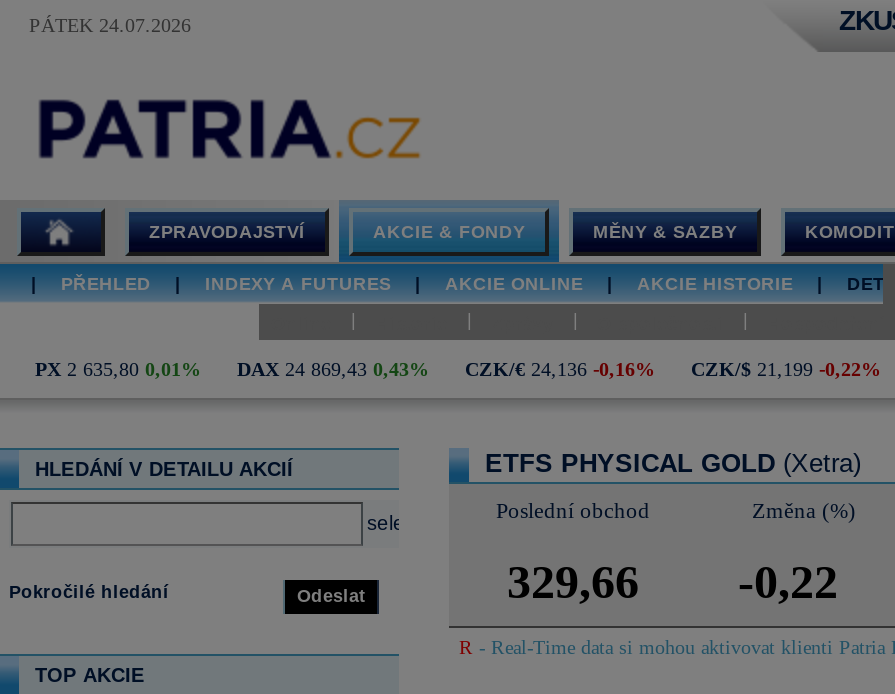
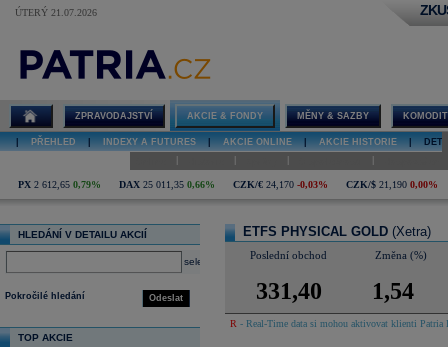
[29,14,191,36] PÁTEK 24.07.2026 -> [15,7,97,18] ÚTERÝ 21.07.2026
[35,358,201,380] PX 2 635,80 0,01% -> [18,179,101,190] PX 2 612,65 0,79%
[237,358,429,380] DAX 24 869,43 0,43% -> [119,179,215,190] DAX 25 011,35 0,66%
[465,358,655,380] CZK/€ 24,136 -0,16% -> [233,179,328,190] CZK/€ 24,170 -0,03%
[691,358,881,380] CZK/$ 21,199 -0,22% -> [346,179,438,190] CZK/$ 21,190 0,00%
[507,556,639,608] 329,66 -> [255,278,321,304] 331,40
[738,556,838,608] -0,22 -> [371,278,413,304] 1,54

